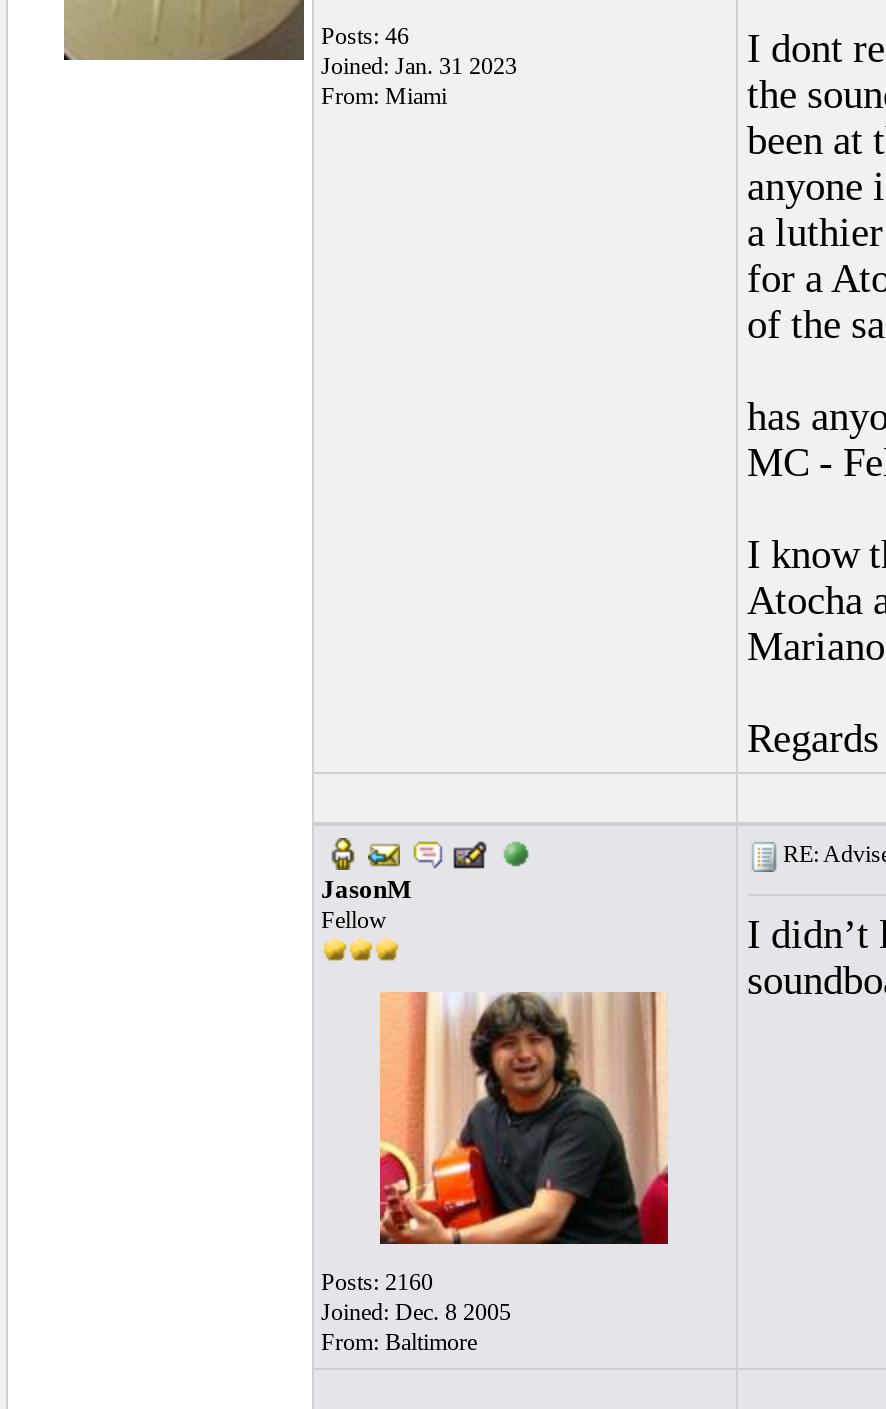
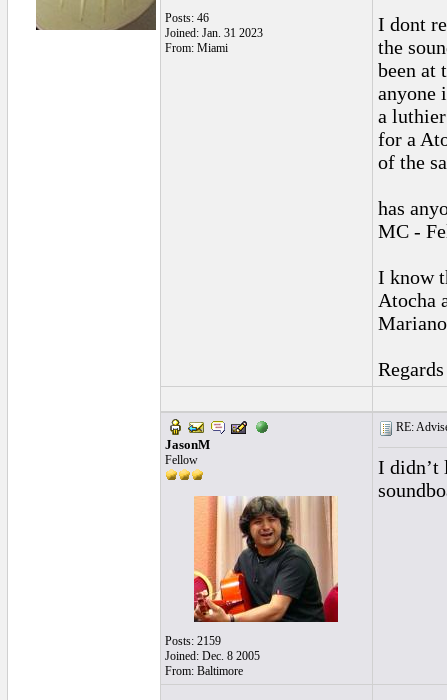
[321,1268,433,1296] Posts: 2160 -> [164,634,220,648] Posts: 2159

